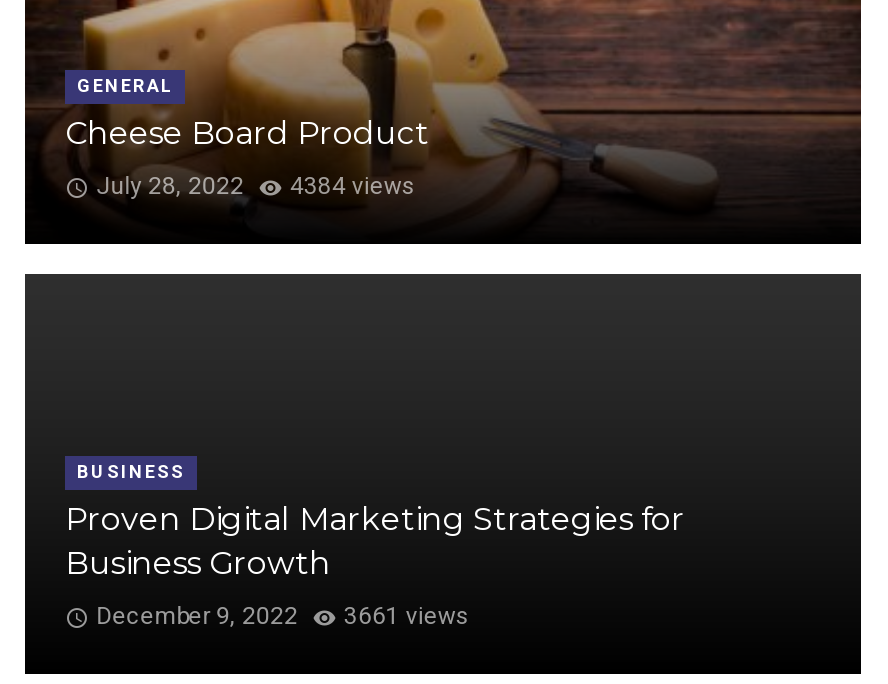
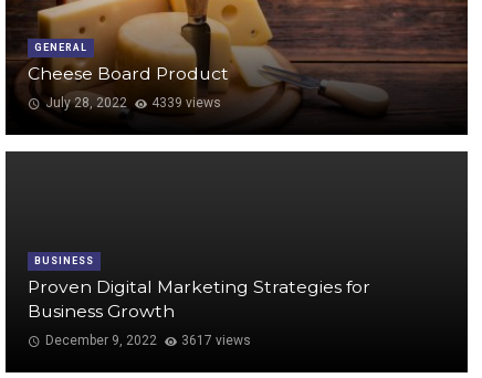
[96,173,416,201] July 28, 2022 4384 views -> [45,95,222,111] July 28, 2022 4339 views
[96,602,470,630] December 9, 2022 3661 views -> [45,333,251,348] December 9, 2022 3617 views

